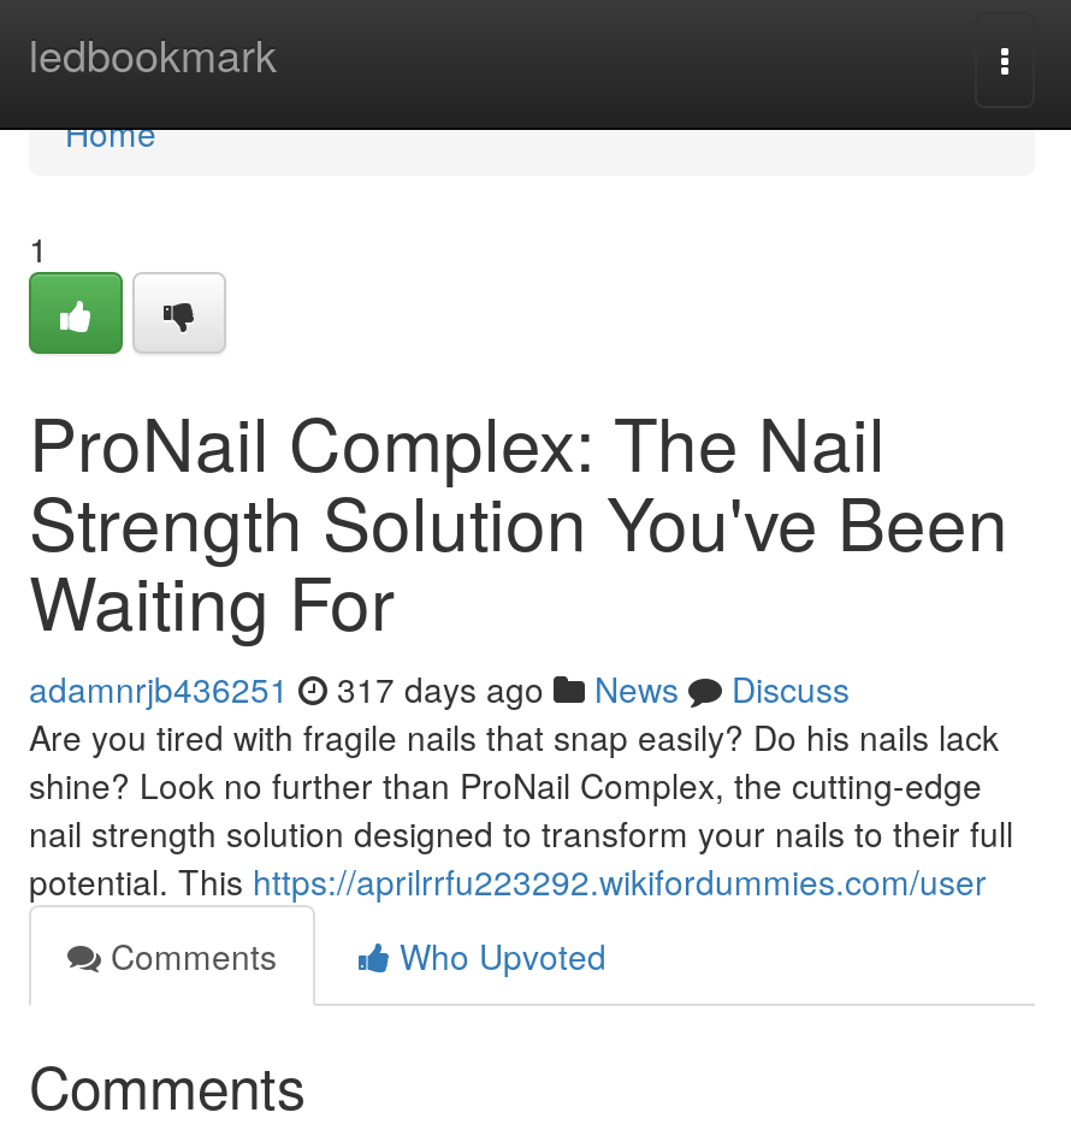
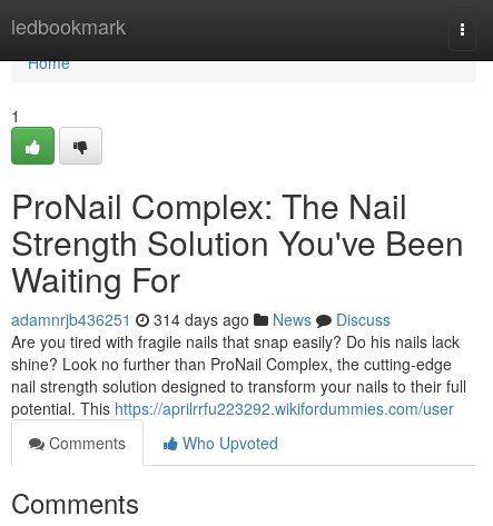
[29,664,850,712] adamnrjb436251 317 days ago News Discuss -> [11,308,391,330] adamnrjb436251 314 days ago News Discuss

